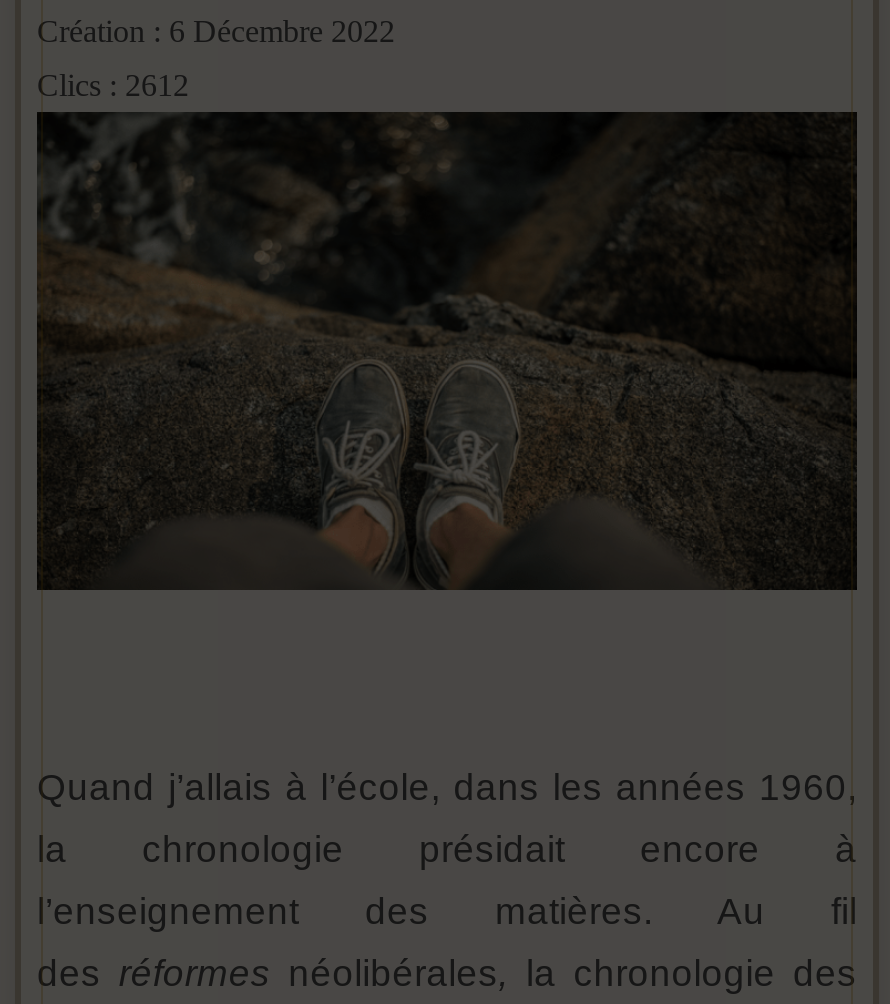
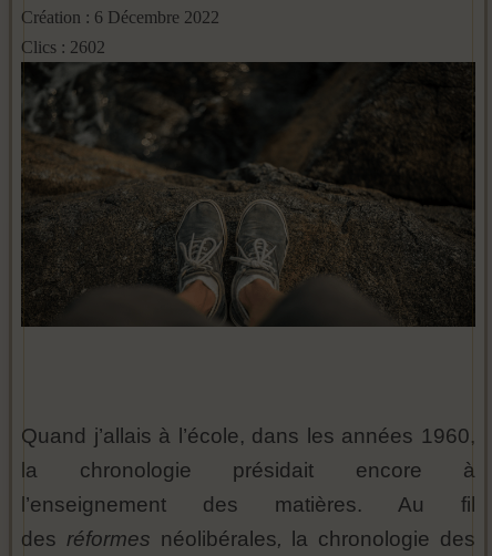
[37,68,189,102] Clics : 2612 -> [21,38,105,56] Clics : 2602

